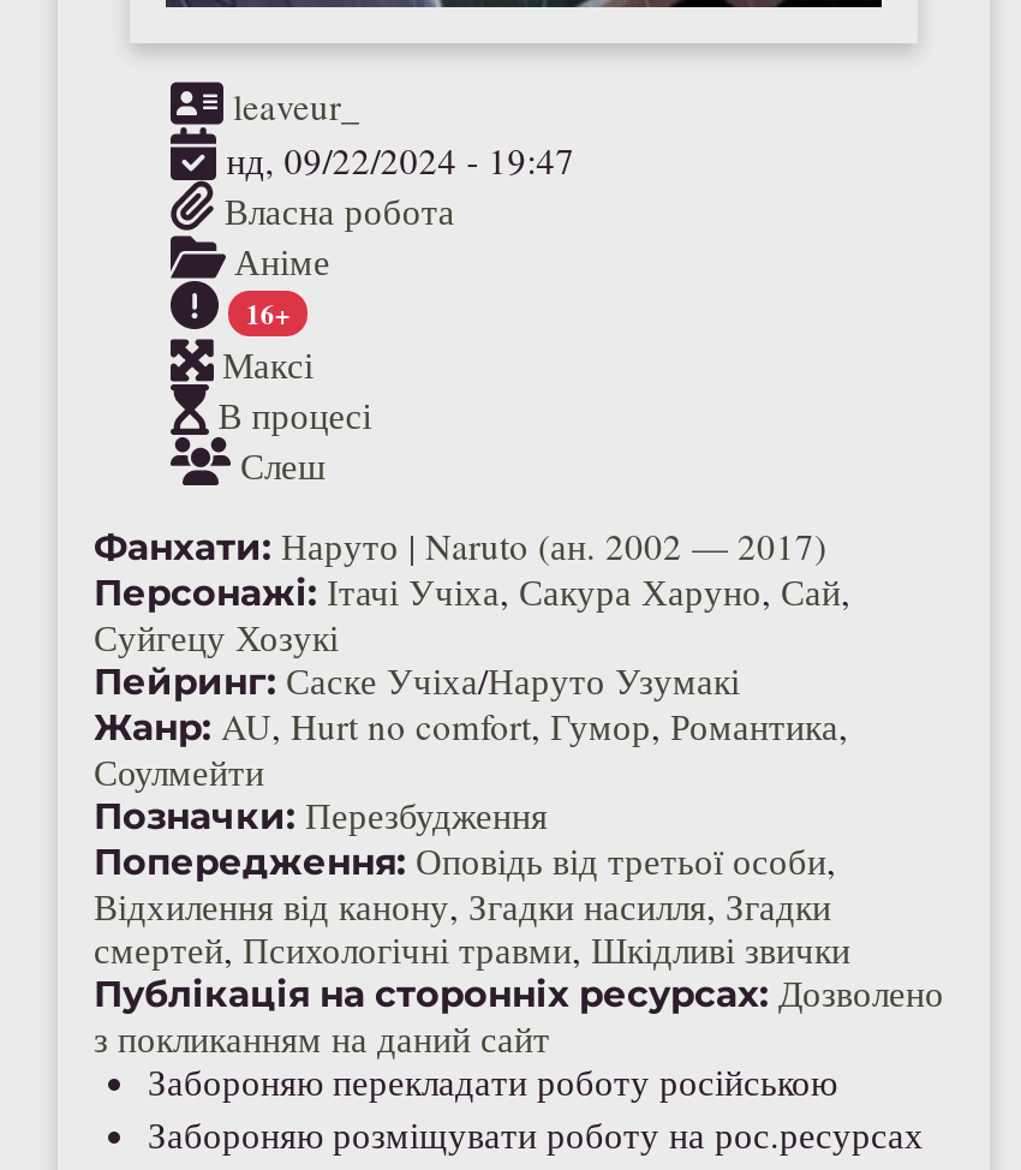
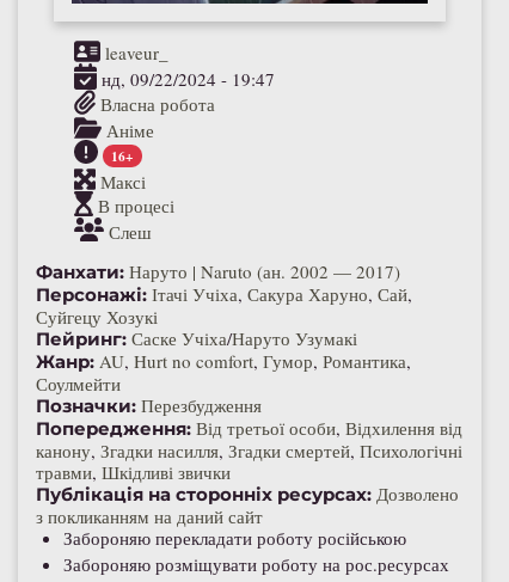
[94,836,850,973] Попередження: Оповідь від третьої особи, | Відхилення від канону, Згадки насилля, Згадки | смертей, Психологічні травми, Шкідливі звички -> [36,416,462,484] Попередження: Від третьої особи, Відхилення від | канону, Згадки насилля, Згадки смертей, Психологічні | травми, Шкідливі звички

